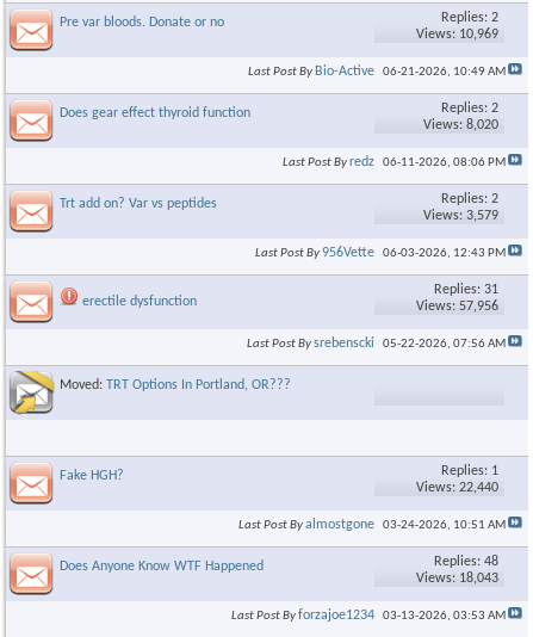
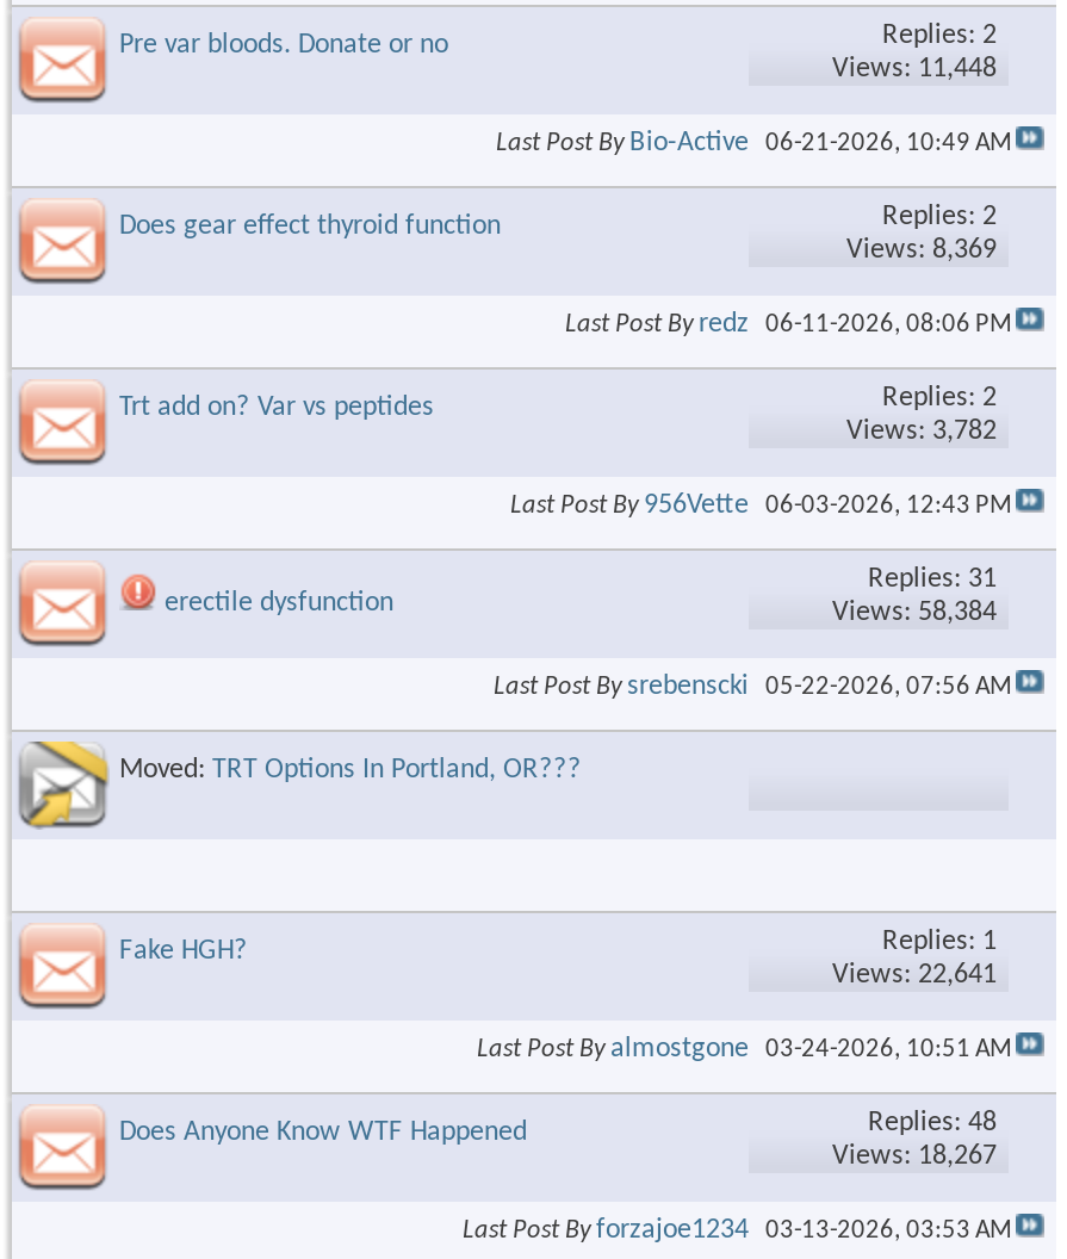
[416,27,498,42] Views: 10,969 -> [832,55,997,83] Views: 11,448
[423,118,498,132] Views: 8,020 -> [846,236,997,265] Views: 8,369
[423,209,498,223] Views: 3,579 -> [846,417,997,446] Views: 3,782
[416,299,498,314] Views: 57,956 -> [832,599,997,627] Views: 58,384
[416,481,498,495] Views: 22,440 -> [832,961,997,990] Views: 22,641
[416,571,498,586] Views: 18,043 -> [832,1142,997,1171] Views: 18,267

